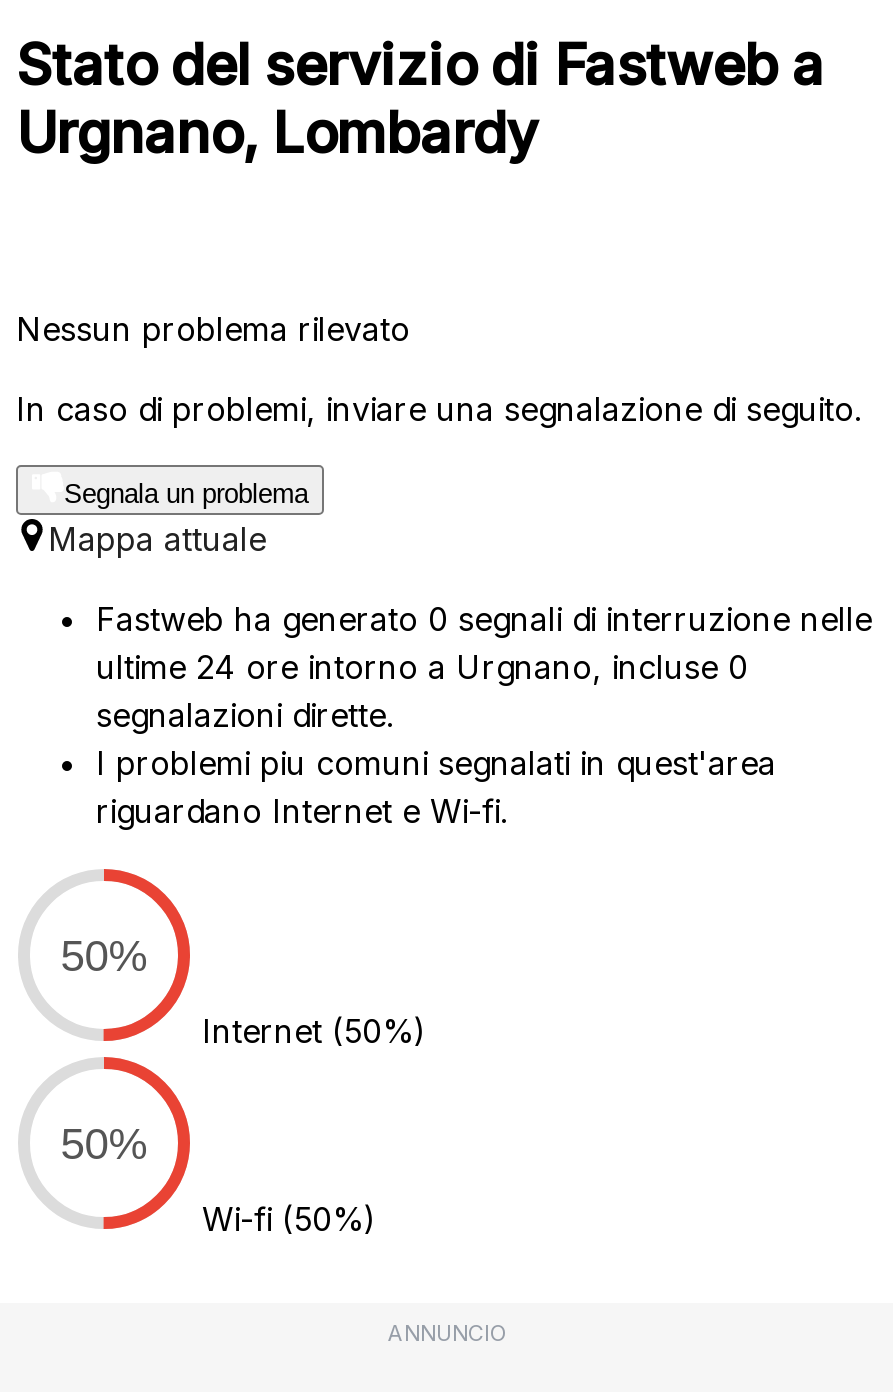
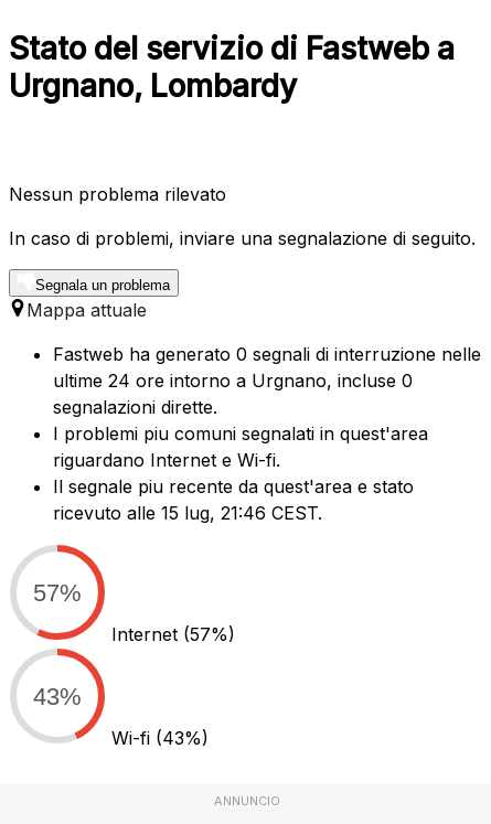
[60,931,426,1240] 50% | Internet (50%) | 50% | Wi-fi (50%) -> [33,476,414,749] Il segnale piu recente da quest'area e stato | ricevuto alle 15 lug, 21:46 CEST. | 57% | Internet (57%) | 43% | Wi-fi (43%)

